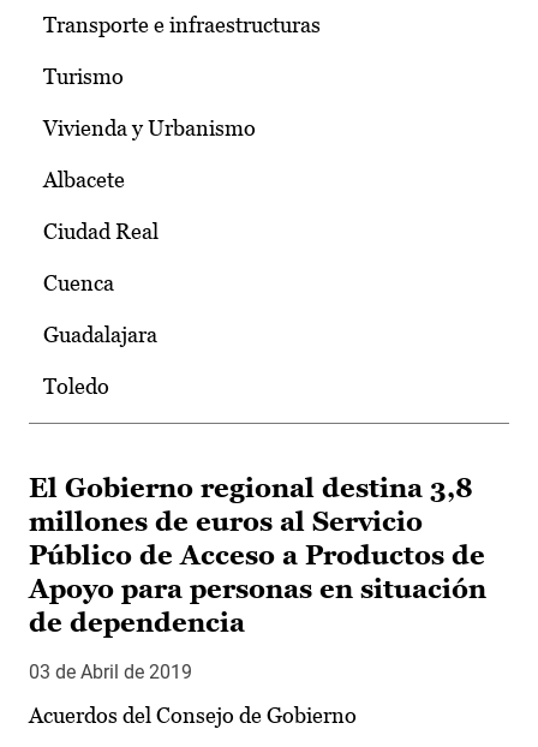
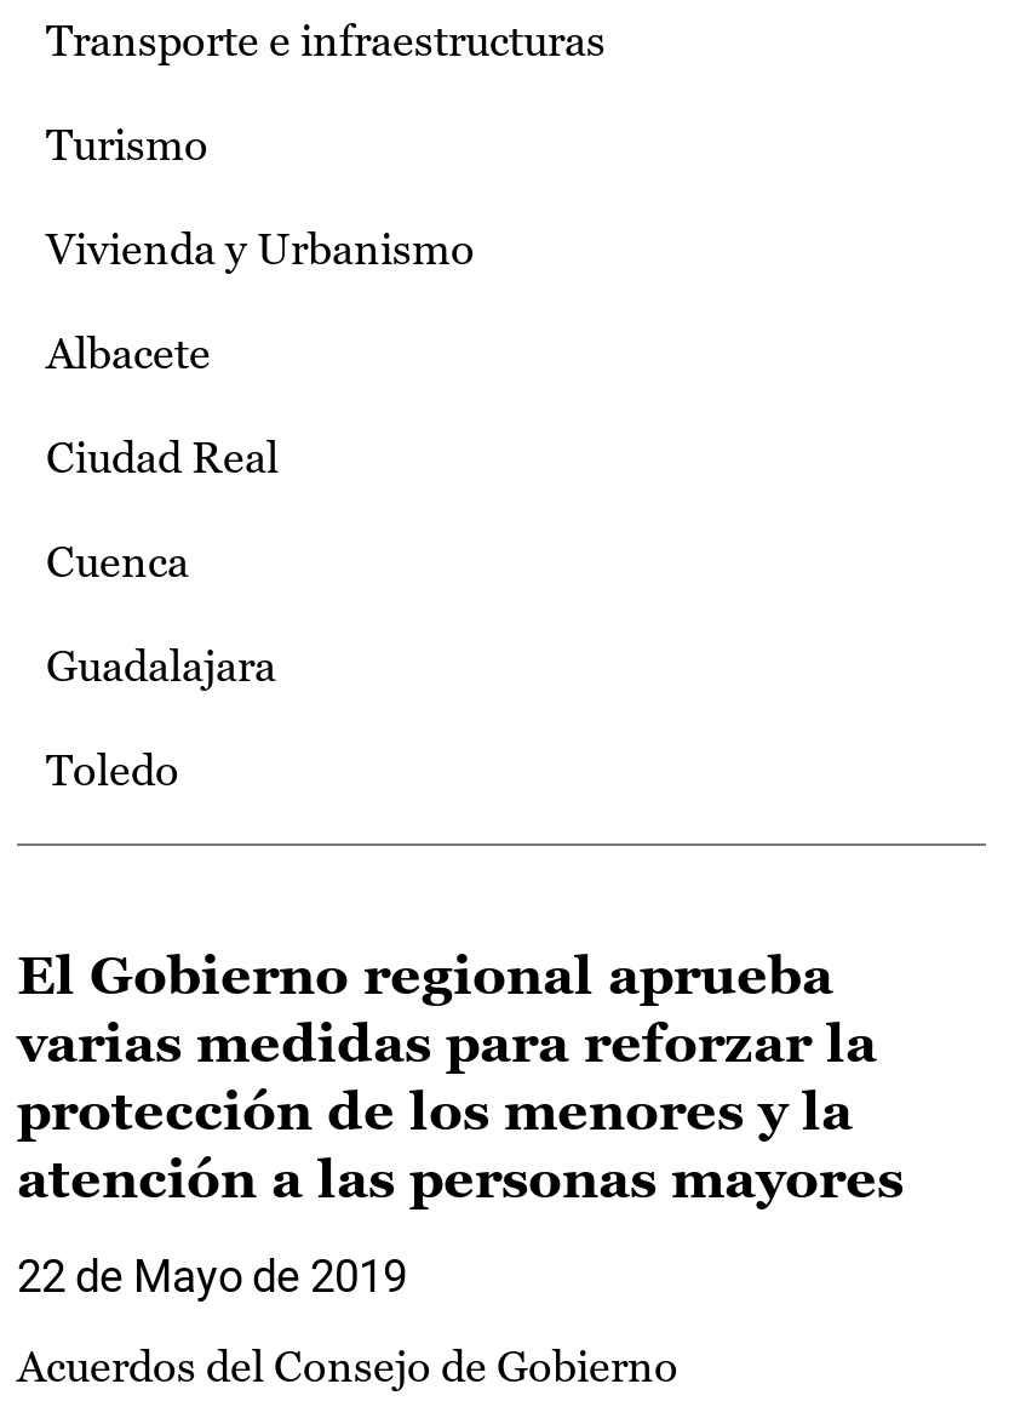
[29,473,486,638] El Gobierno regional destina 3,8 | millones de euros al Servicio | Público de Acceso a Productos de | Apoyo para personas en situación | de dependencia -> [17,946,904,1210] El Gobierno regional aprueba | varias medidas para reforzar la | protección de los menores y la | atención a las personas mayores
[29,661,192,683] 03 de Abril de 2019 -> [17,1251,407,1302] 22 de Mayo de 2019

